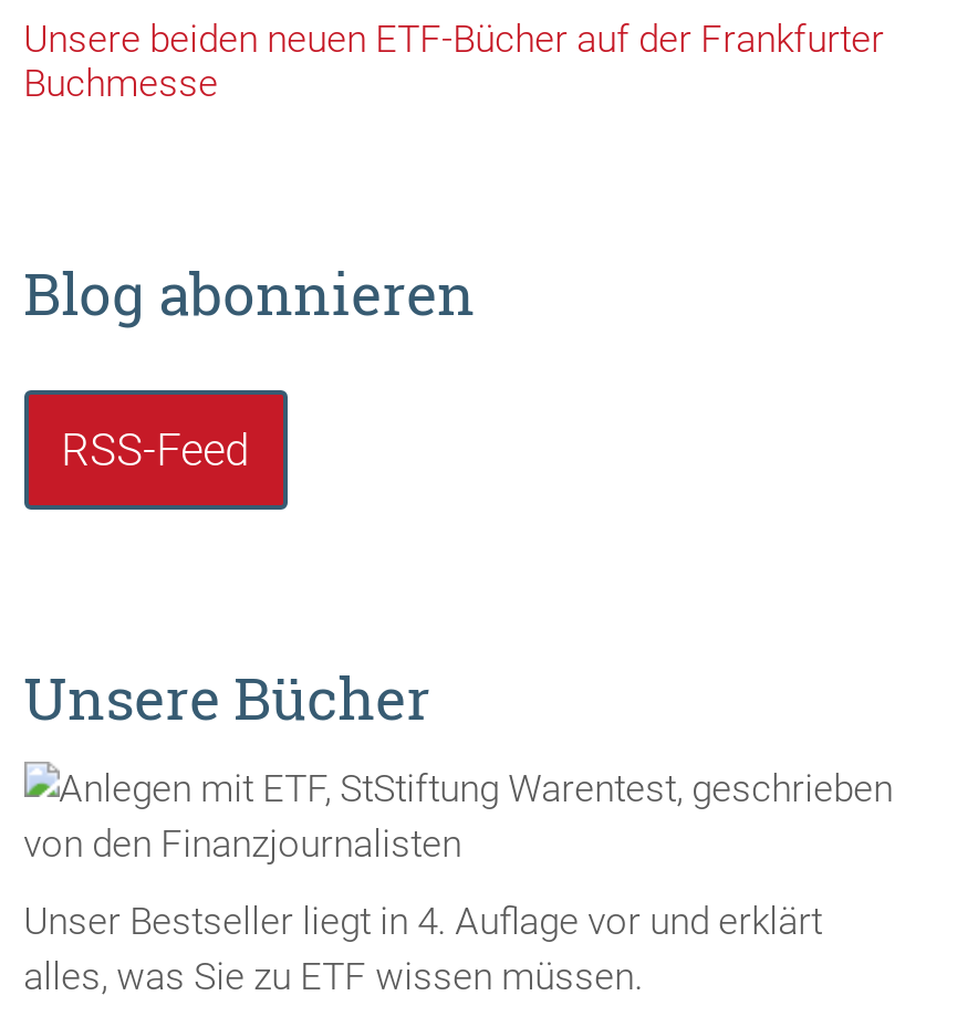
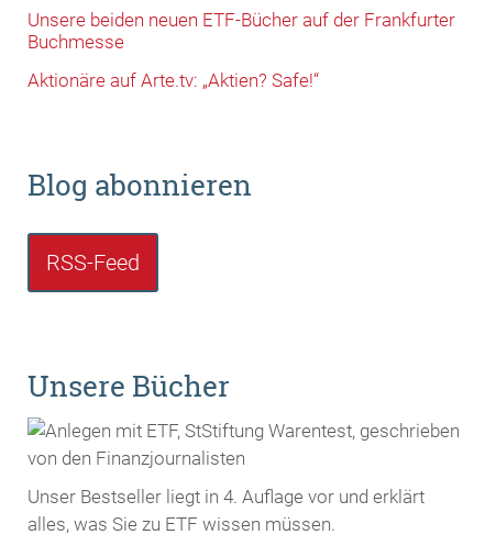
none -> [27,69,318,91] Aktionäre auf Arte.tv: „Aktien? Safe!“

